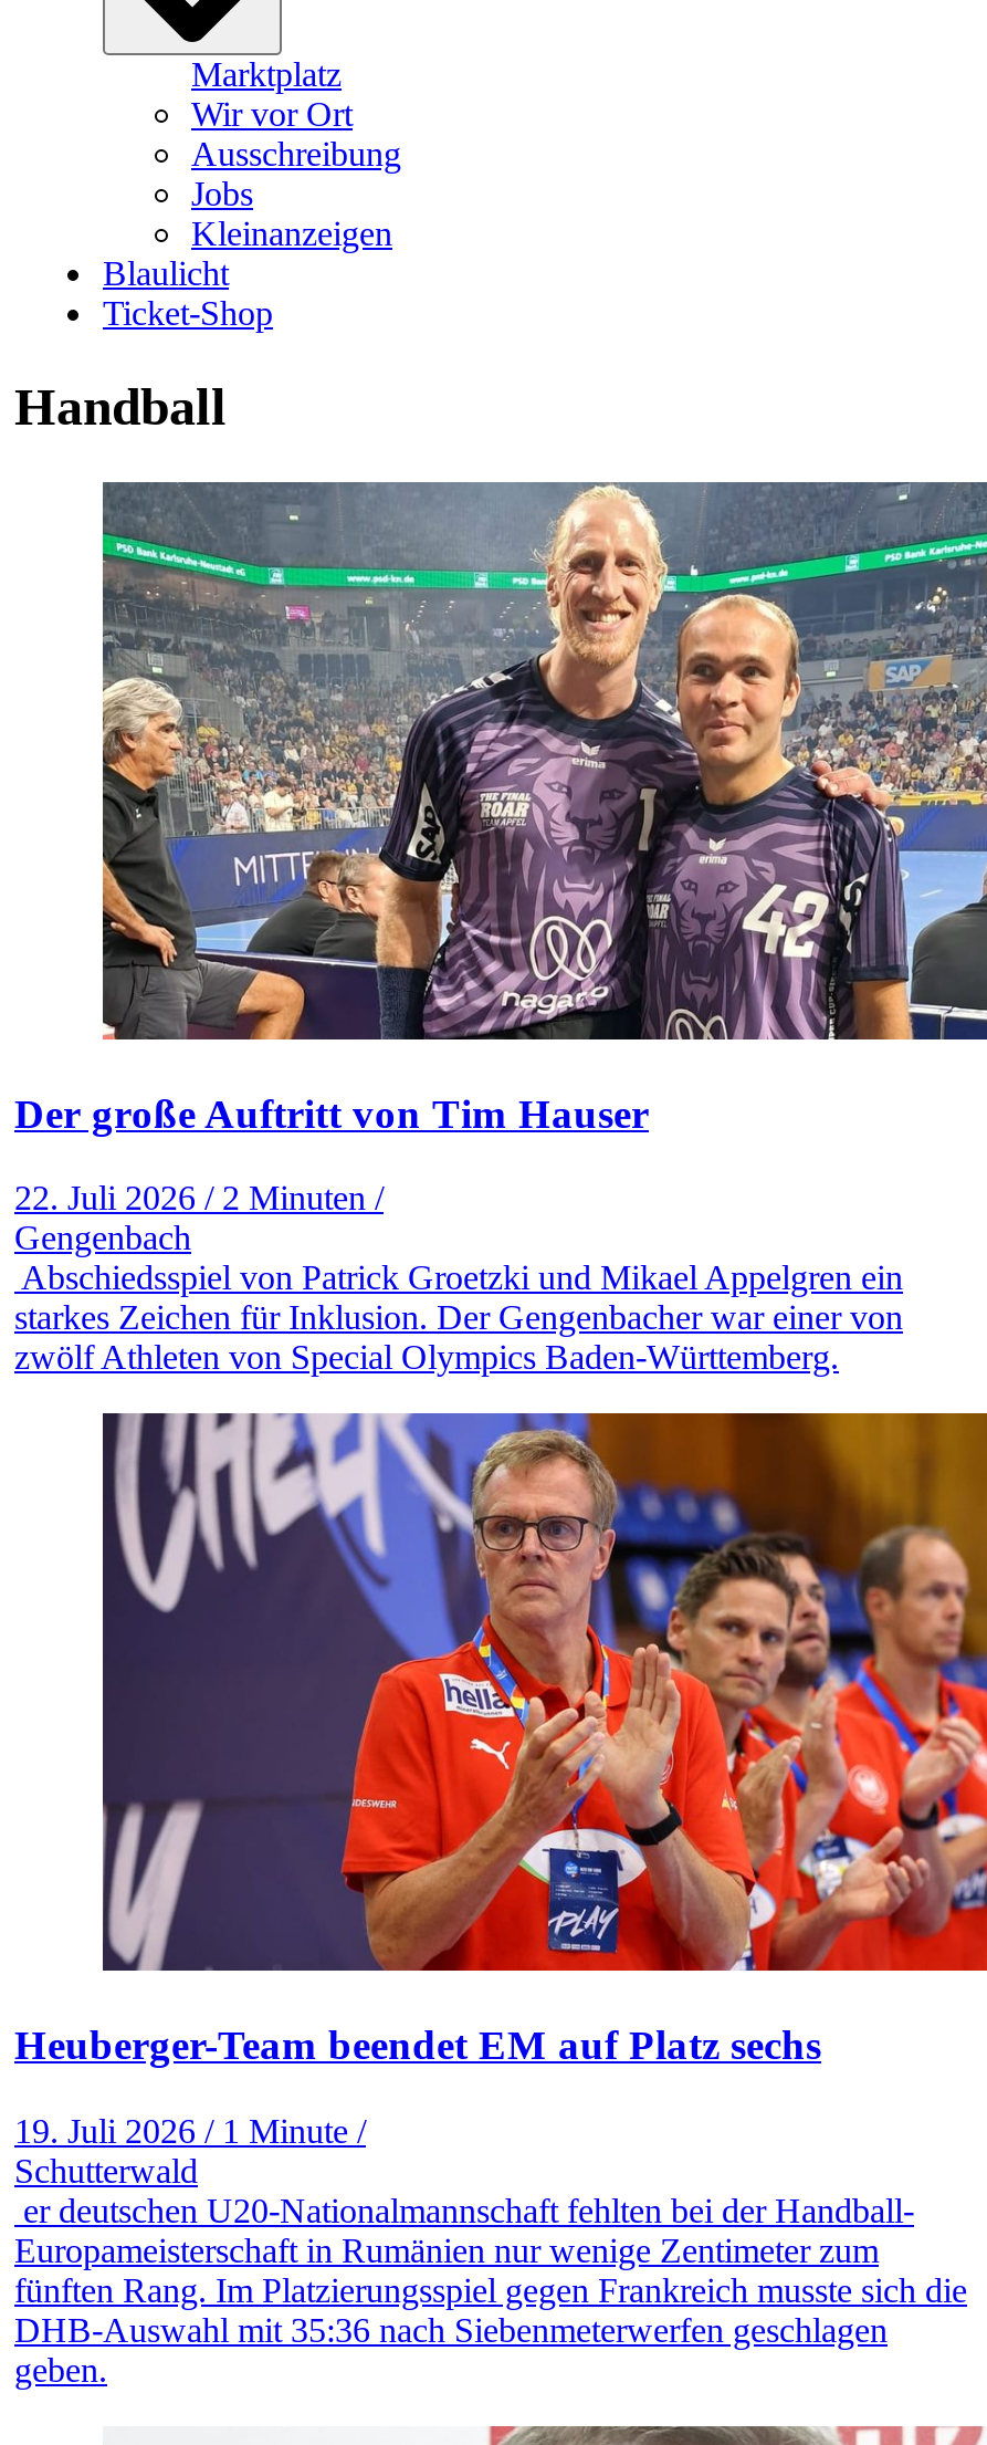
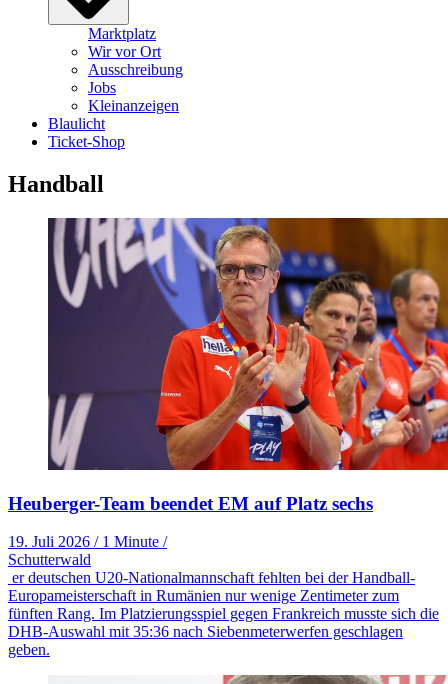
[14,480,980,1377] [image] | Der große Auftritt von Tim Hauser | 22. Juli 2026 / 2 Minuten / | Gengenbach | Abschiedsspiel von Patrick Groetzki und Mikael Appelgren ein | starkes Zeichen für Inklusion. Der Gengenbacher war einer von | zwölf Athleten von Special Olympics Baden-Württemberg. -> none

